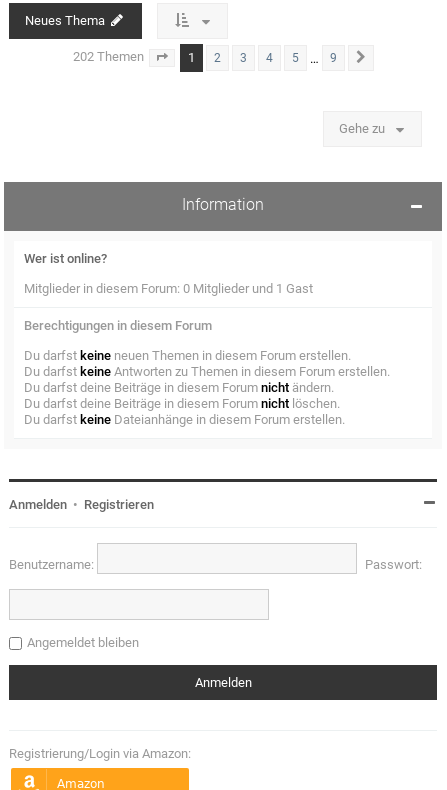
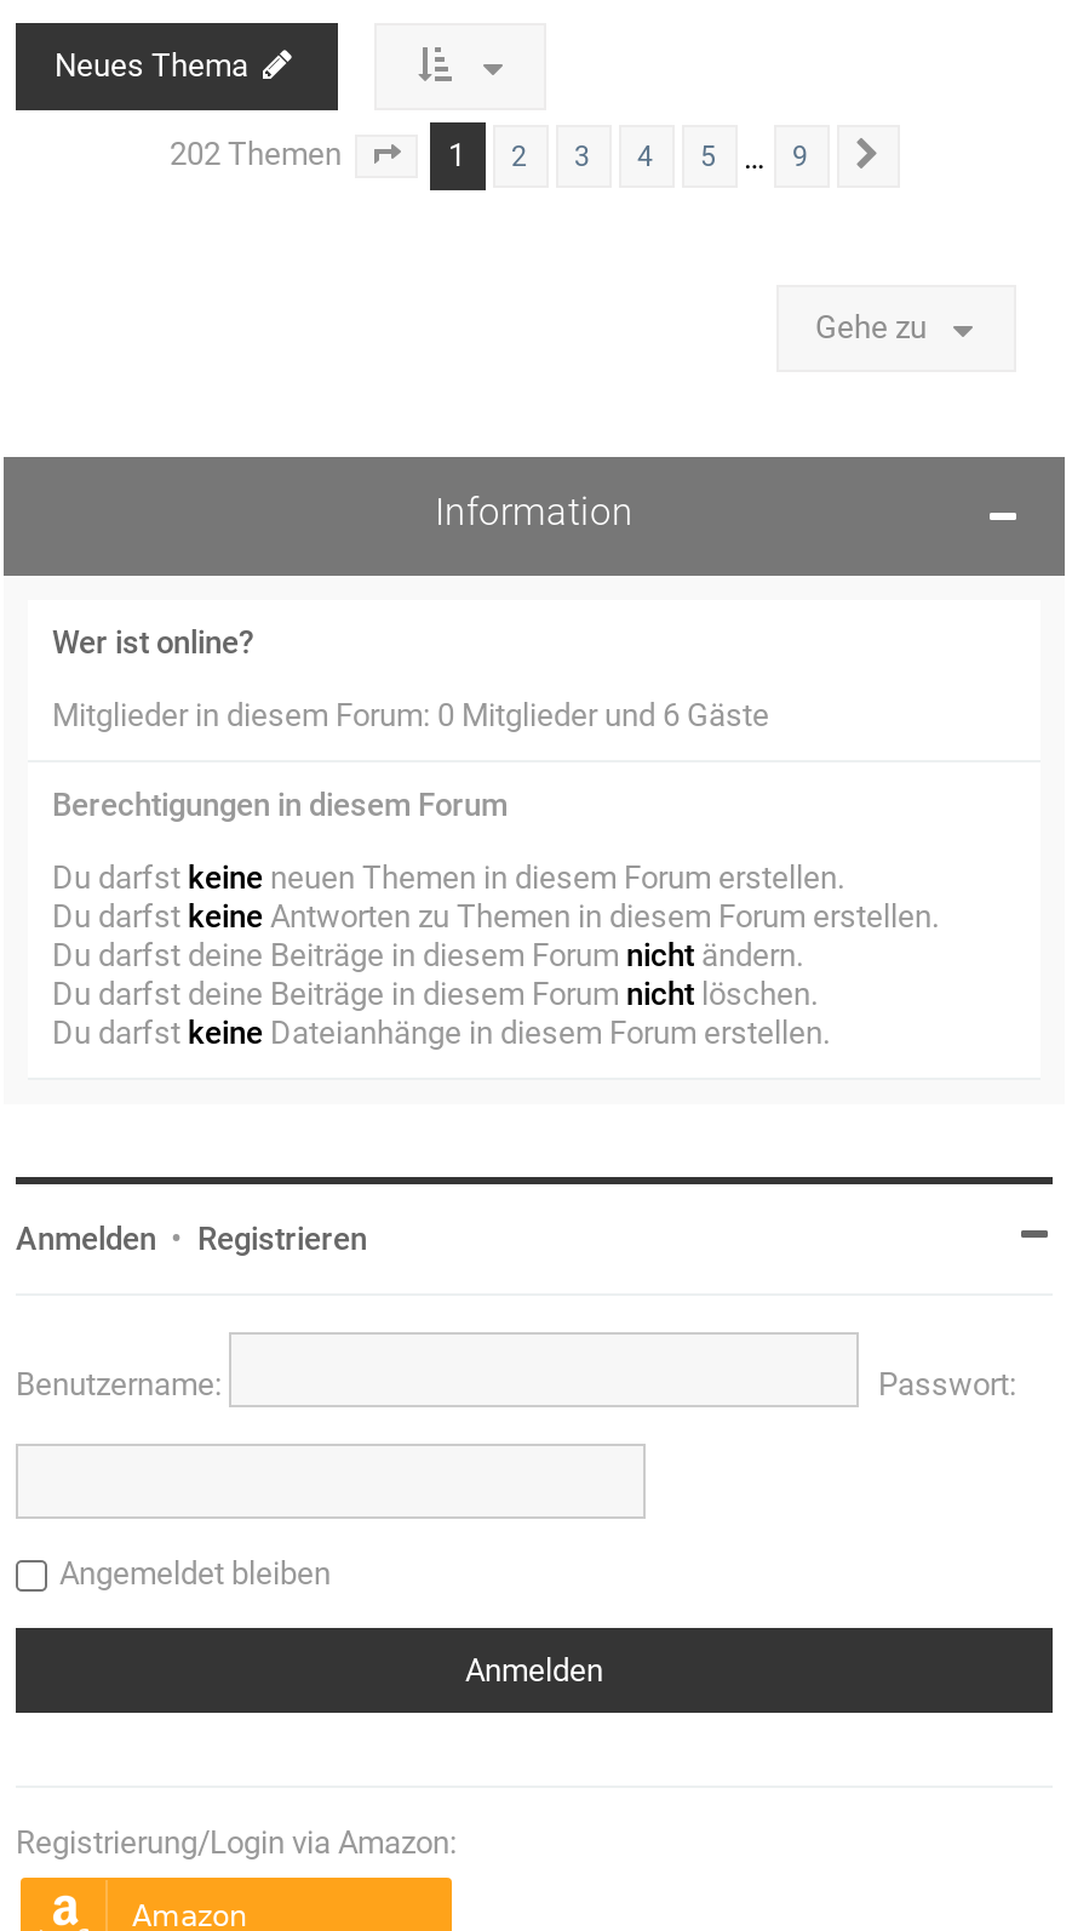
[24,281,313,296] Mitglieder in diesem Forum: 0 Mitglieder und 1 Gast -> [52,697,769,733] Mitglieder in diesem Forum: 0 Mitglieder und 6 Gäste

